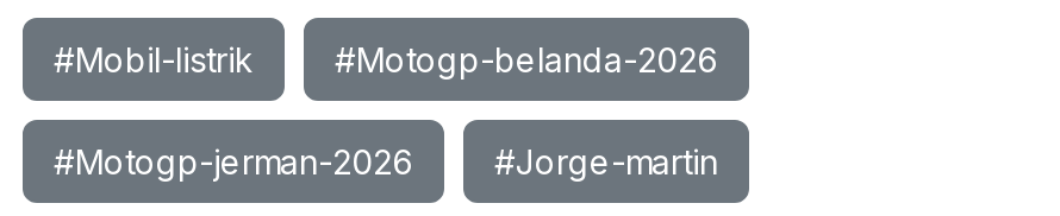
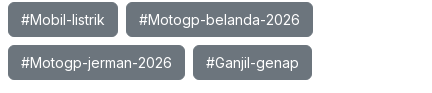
[494,142,718,183] #Jorge-martin -> [206,54,299,71] #Ganjil-genap

